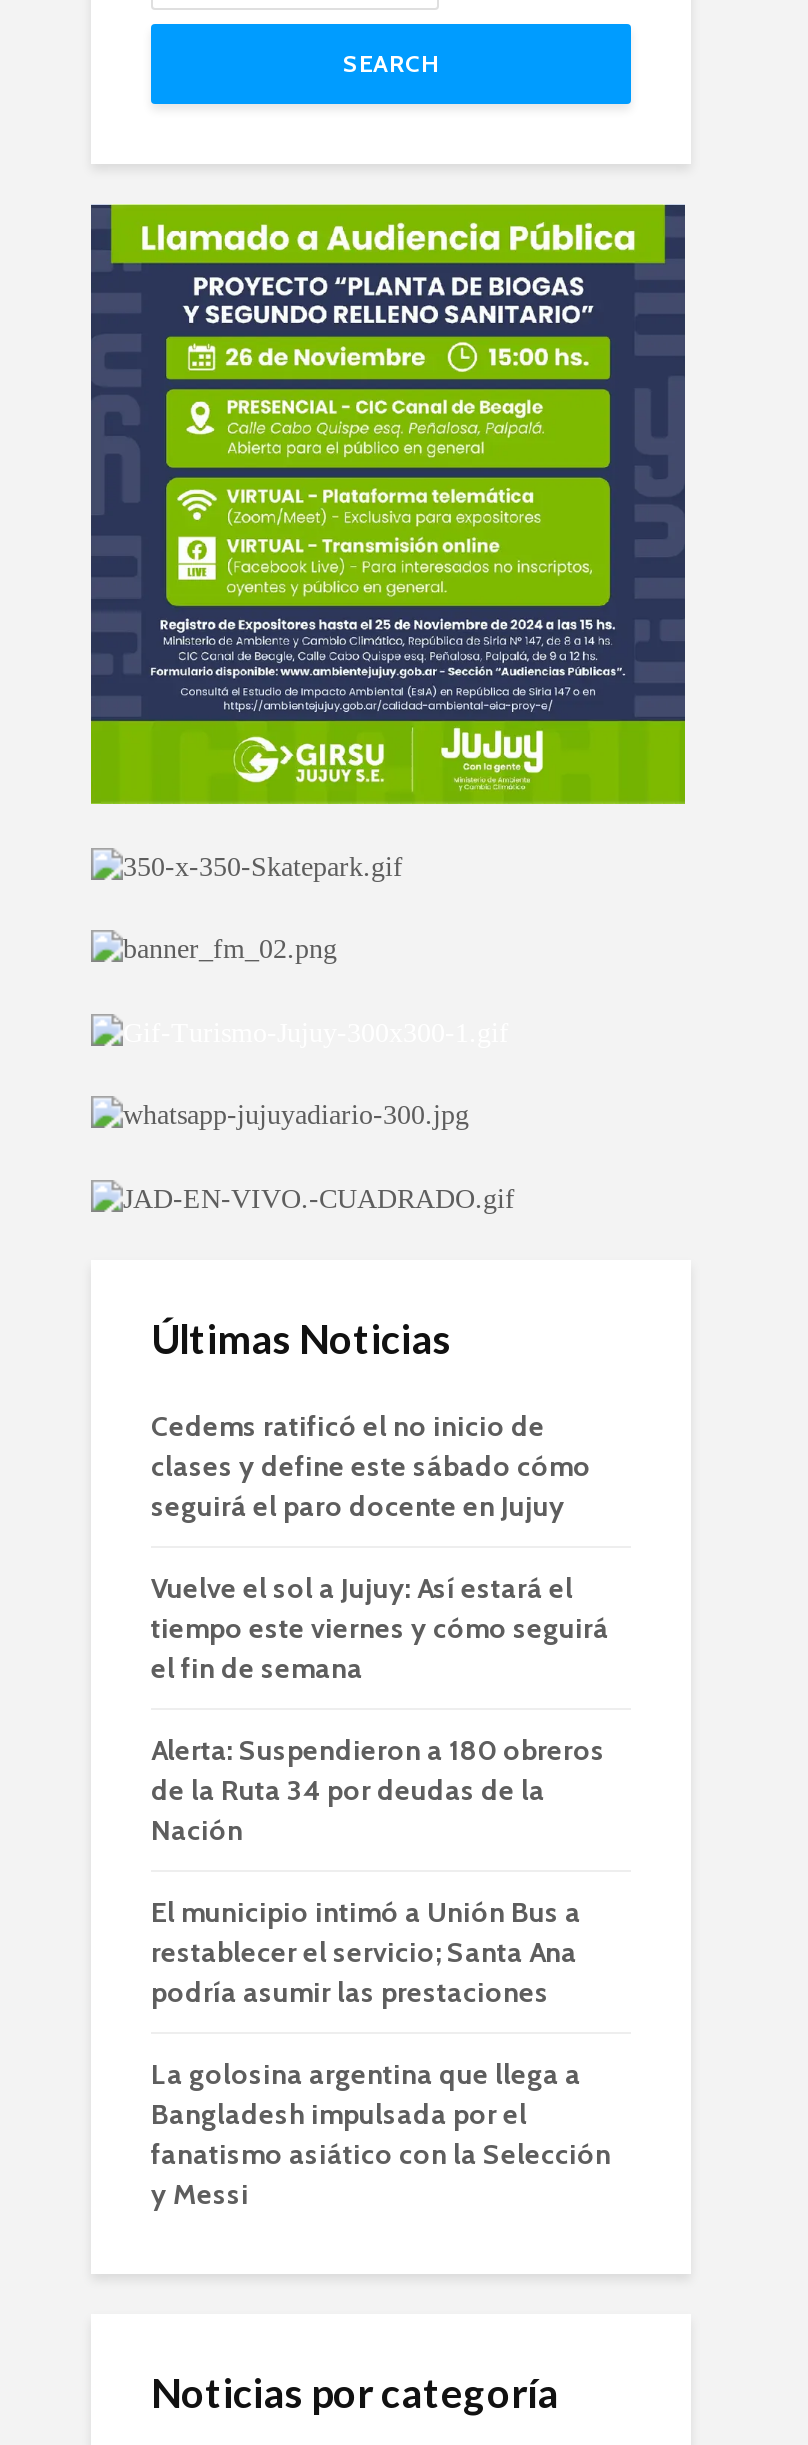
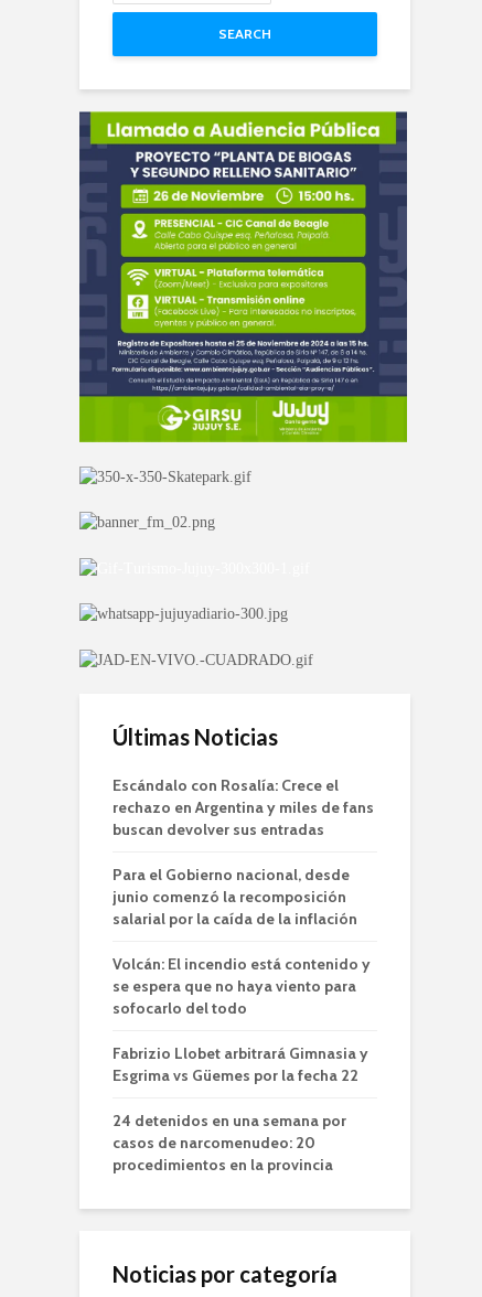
[151,1408,591,1524] Cedems ratificó el no inicio de | clases y define este sábado cómo | seguirá el paro docente en Jujuy -> [113,775,374,839] Escándalo con Rosalía: Crece el | rechazo en Argentina y miles de fans | buscan devolver sus entradas
[151,1570,609,1686] Vuelve el sol a Jujuy: Así estará el | tiempo este viernes y cómo seguirá | el fin de semana -> [113,865,357,929] Para el Gobierno nacional, desde | junio comenzó la recomposición | salarial por la caída de la inflación
[151,1732,605,1848] Alerta: Suspendieron a 180 obreros | de la Ruta 34 por deudas de la | Nación -> [113,954,371,1018] Volcán: El incendio está contenido y | se espera que no haya viento para | sofocarlo del todo
[151,1894,581,2010] El municipio intimó a Unión Bus a | restablecer el servicio; Santa Ana | podría asumir las prestaciones -> [113,1043,368,1085] Fabrizio Llobet arbitrará Gimnasia y | Esgrima vs Güemes por la fecha 22
[151,2056,611,2212] La golosina argentina que llega a | Bangladesh impulsada por el | fanatismo asiático con la Selección | y Messi -> [113,1111,346,1175] 24 detenidos en una semana por | casos de narcomenudeo: 20 | procedimientos en la provincia

